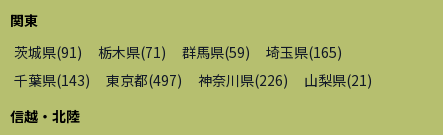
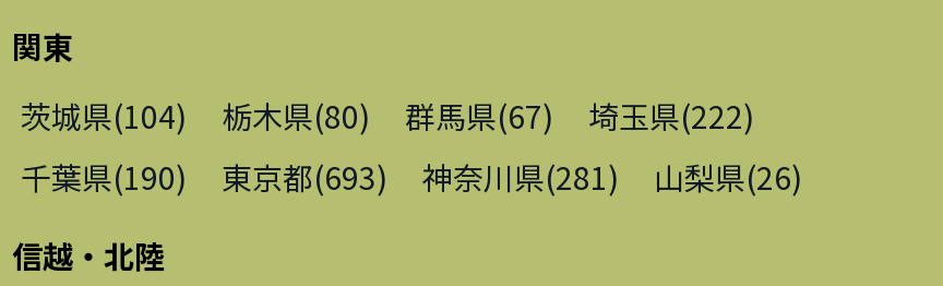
[14,42,82,62] 茨城県(91) -> [21,94,187,137] 茨城県(104)
[98,42,166,62] 栃木県(71) -> [222,94,370,137] 栃木県(80)
[182,42,250,62] 群馬県(59) -> [405,94,553,137] 群馬県(67)
[266,42,342,62] 埼玉県(165) -> [588,94,754,137] 埼玉県(222)
[14,70,90,90] 千葉県(143) -> [21,155,187,198] 千葉県(190)
[106,70,182,90] 東京都(497) -> [222,155,387,198] 東京都(693)
[198,70,288,90] 神奈川県(226) -> [422,155,619,198] 神奈川県(281)
[304,70,372,90] 山梨県(21) -> [654,155,802,198] 山梨県(26)

